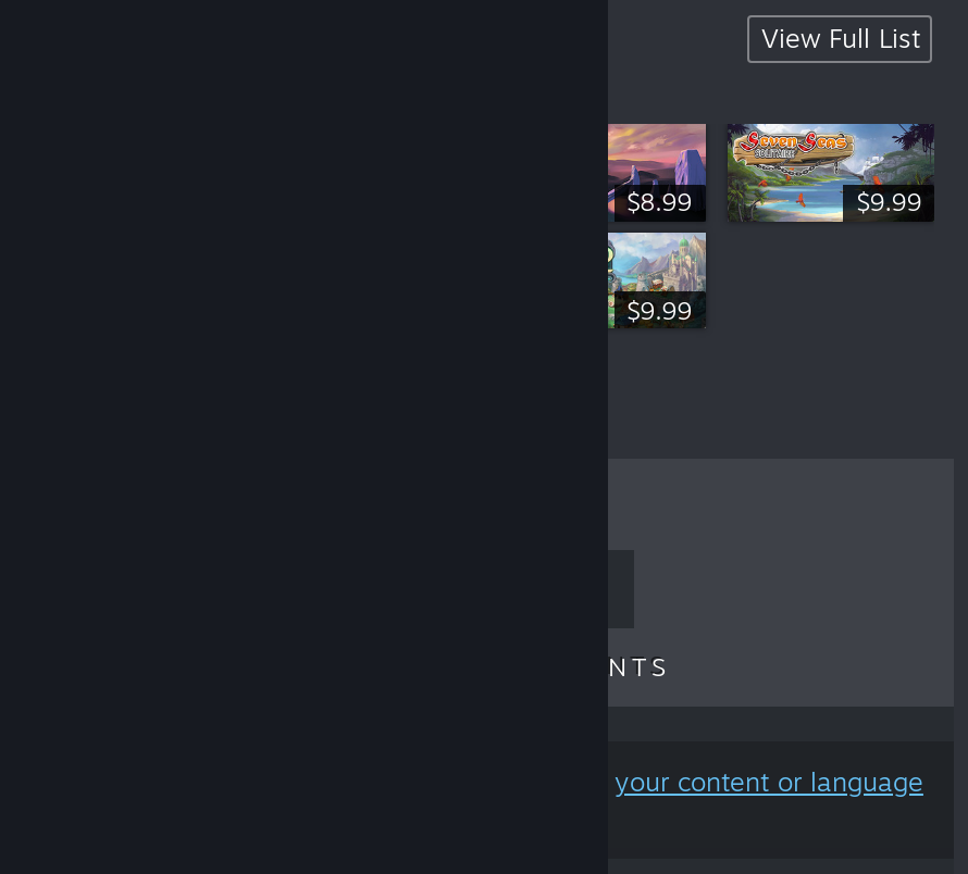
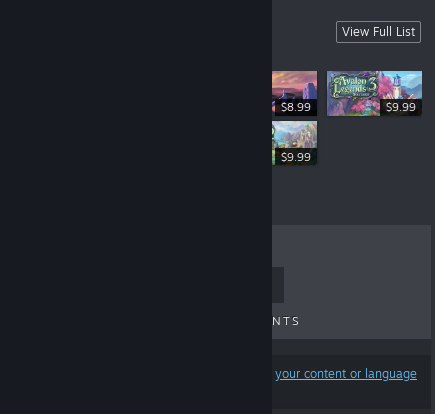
[728,122,934,224] [image] -> [326,70,423,117] [image]

